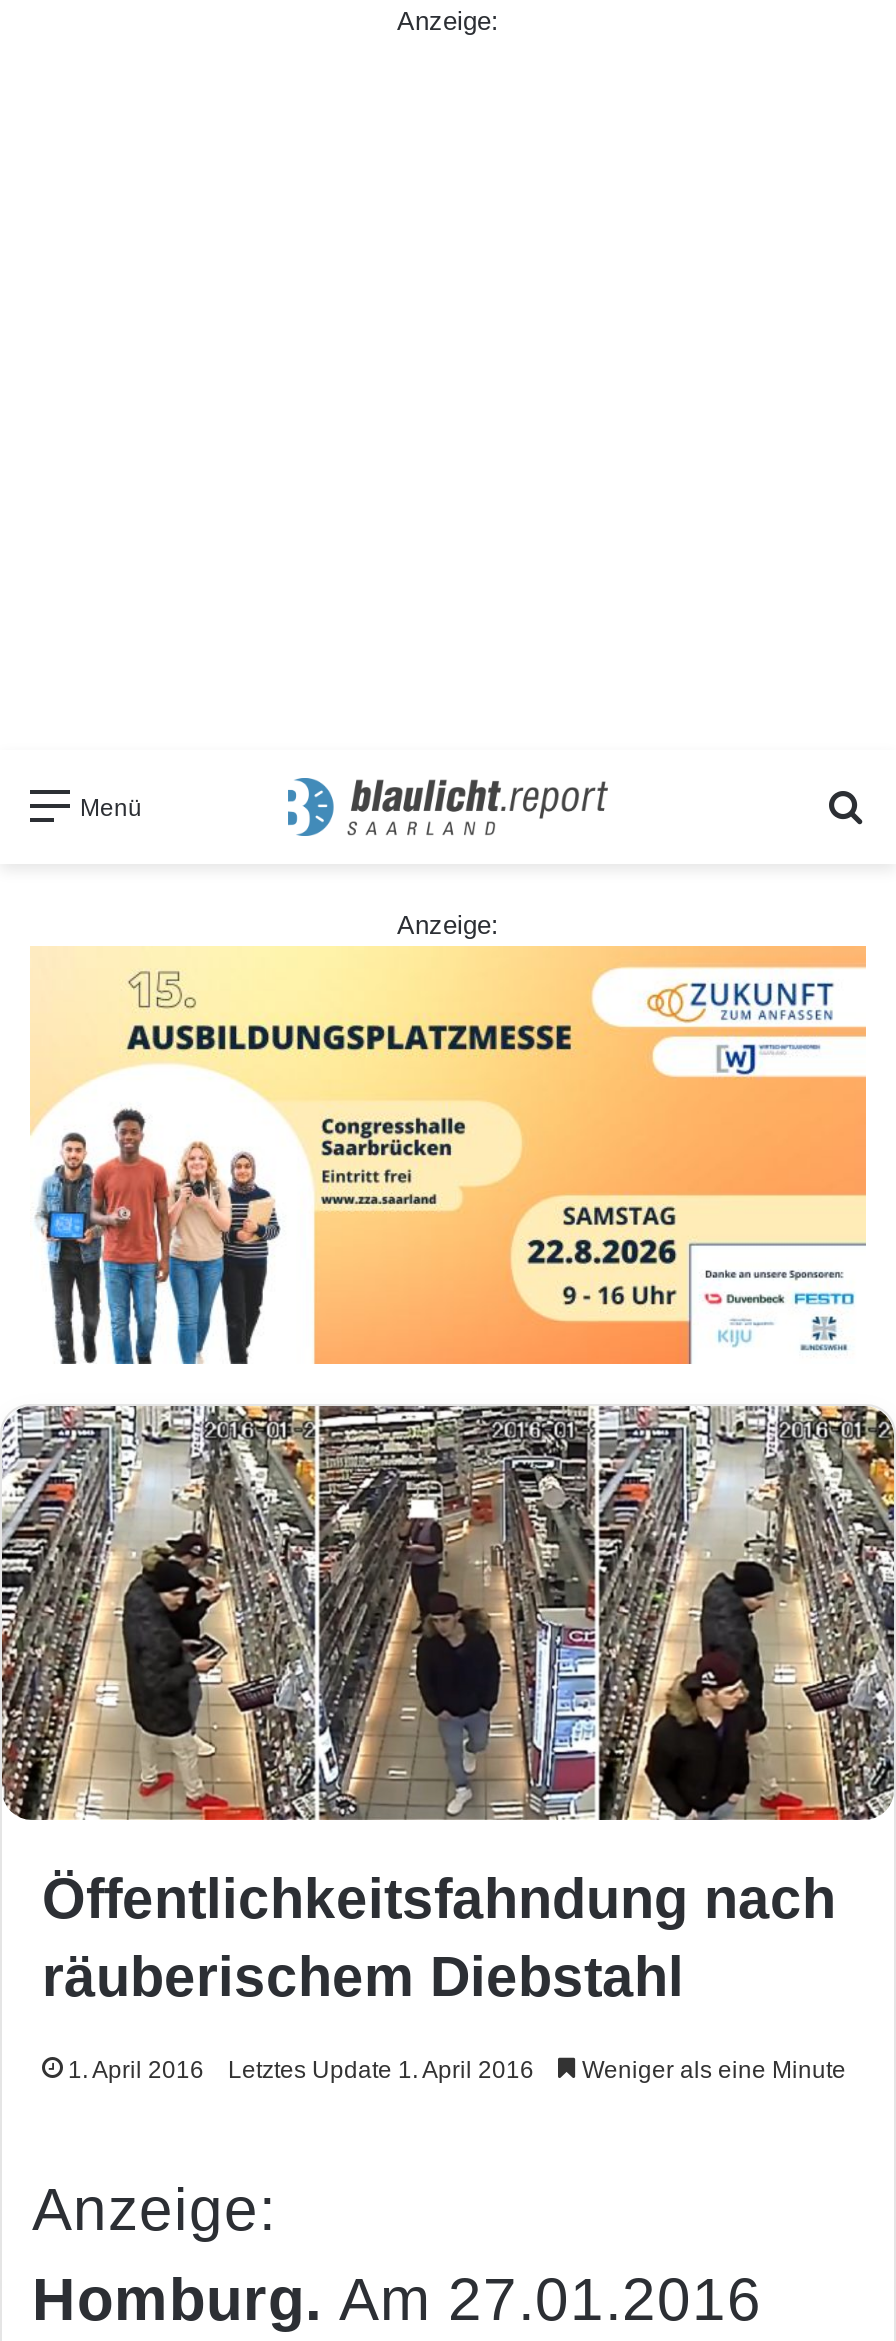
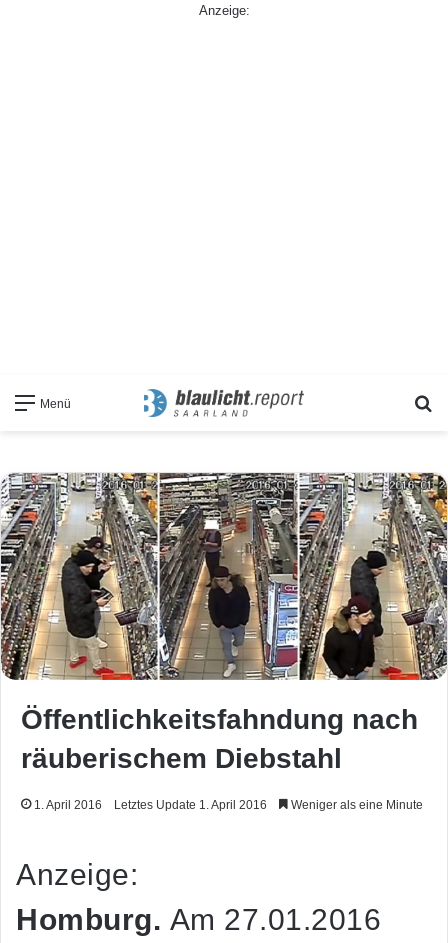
[397,909,499,939] Anzeige: -> none
[30,944,868,1366] [image] -> none

